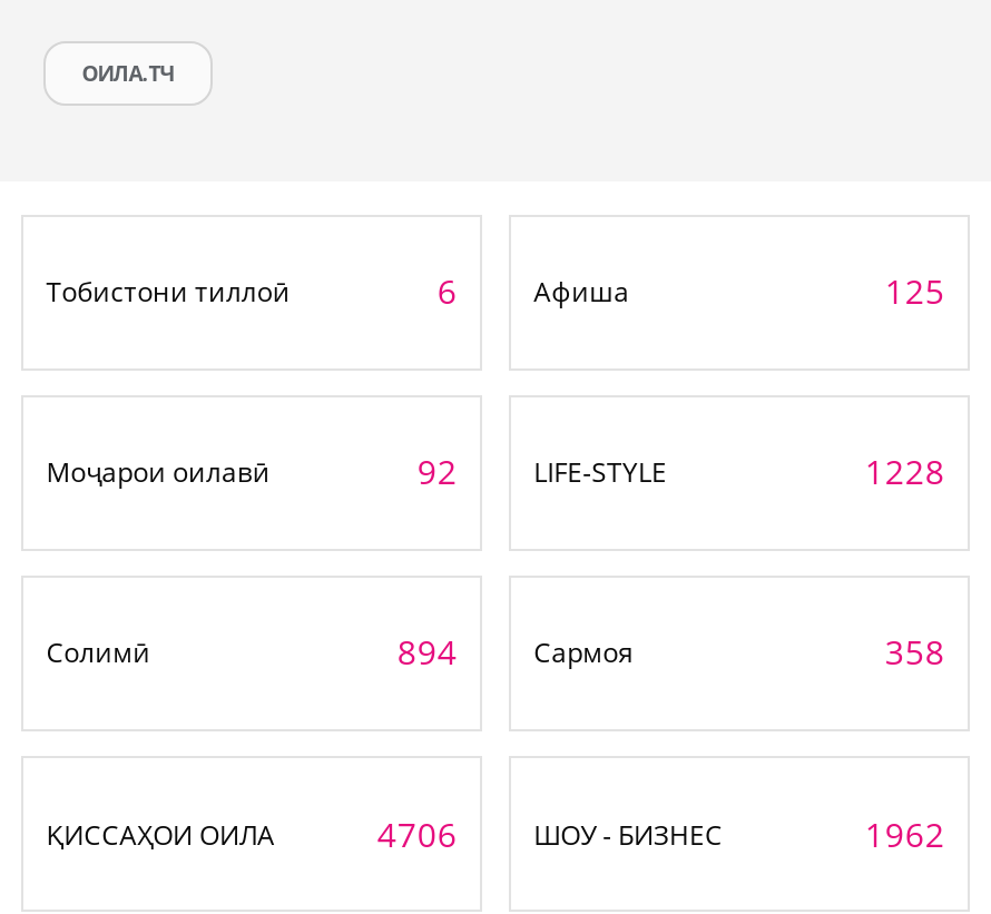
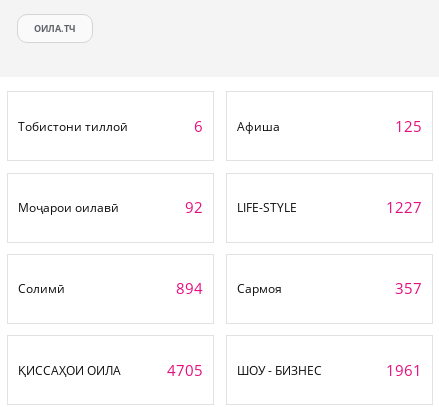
[865,449,945,494] 1228 -> [386,197,422,217] 1227
[885,630,945,674] 358 -> [395,278,422,298] 357
[377,810,457,855] 4706 -> [167,359,203,379] 4705
[865,810,945,855] 1962 -> [386,359,422,379] 1961

